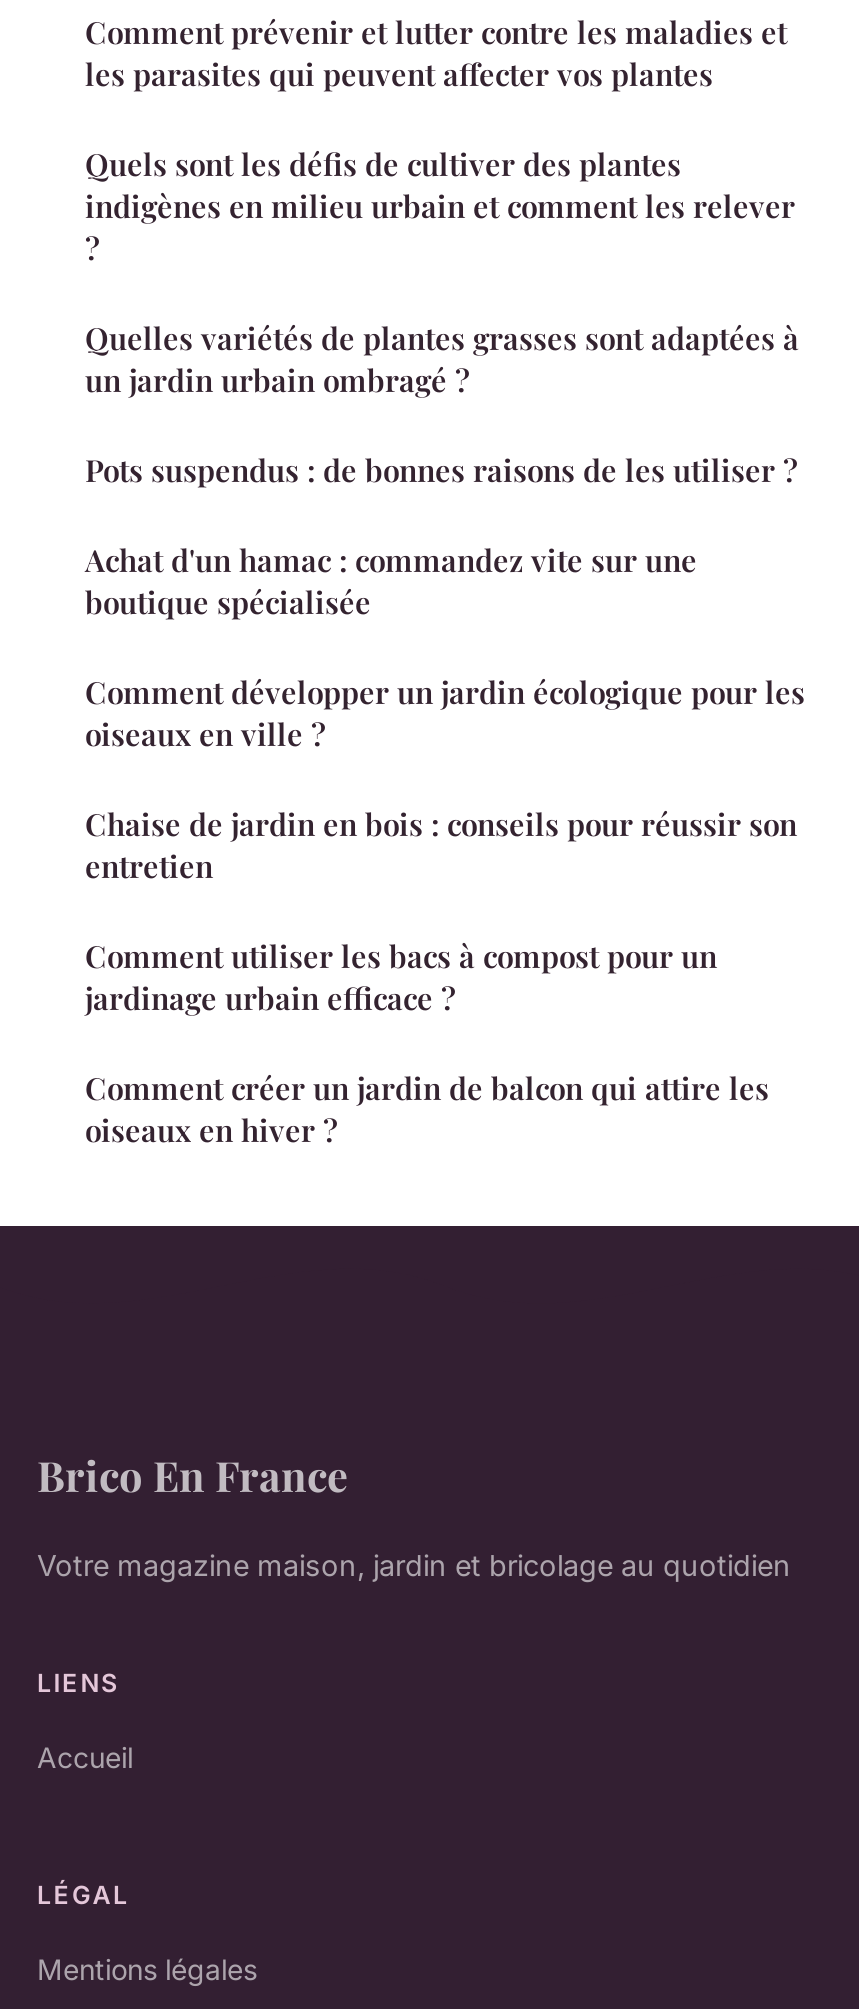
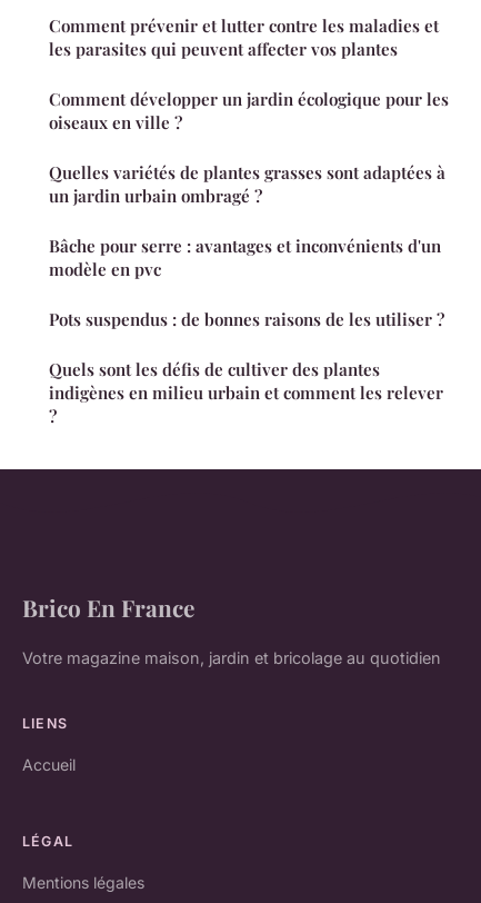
none -> [49,235,441,280] Bâche pour serre : avantages et inconvénients d'un | modèle en pvc
moved [85,144,795,226] -> [49,358,443,404]: Quels sont les défis de cultiver des plantes | indigènes en milieu urbain et comment les relever
moved [85,318,805,754] -> [49,88,449,207]: Comment développer un jardin écologique pour les | oiseaux en ville ? | Quelles variétés de plantes grasses sont adaptées à | un jardin urbain ombragé ?
moved [85,450,797,490] -> [49,308,444,330]: Pots suspendus : de bonnes raisons de les utiliser ?
[85,540,797,1150] Achat d'un hamac : commandez vite sur une | boutique spécialisée | Chaise de jardin en bois : conseils pour réussir son | entretien | Comment utiliser les bacs à compost pour un | jardinage urbain efficace ? | Comment créer un jardin de balcon qui attire les | oiseaux en hiver ? -> none

